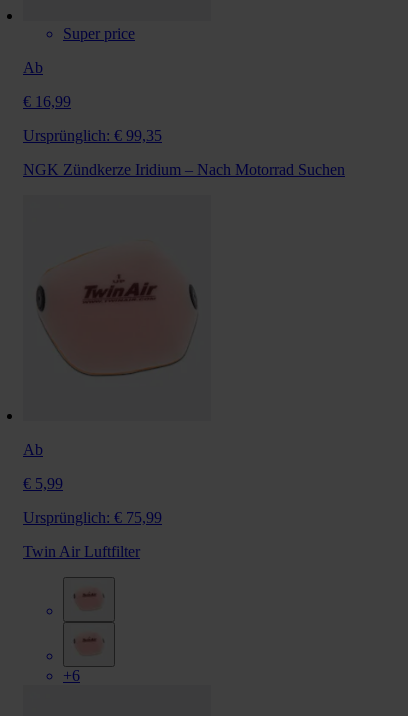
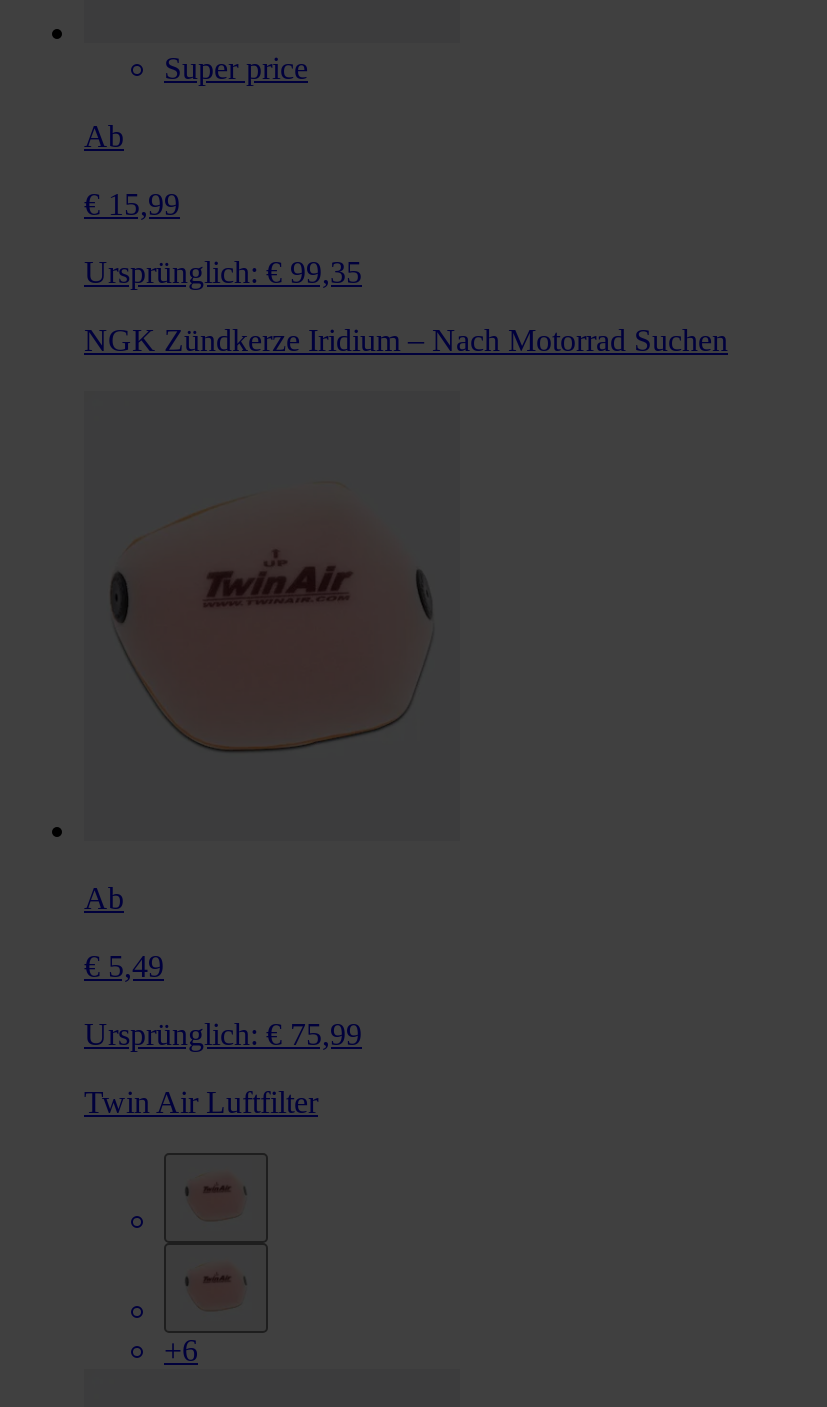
[23,93,71,110] € 16,99 -> [84,186,180,220] € 15,99
[23,475,63,492] € 5,99 -> [84,950,164,984] € 5,49

